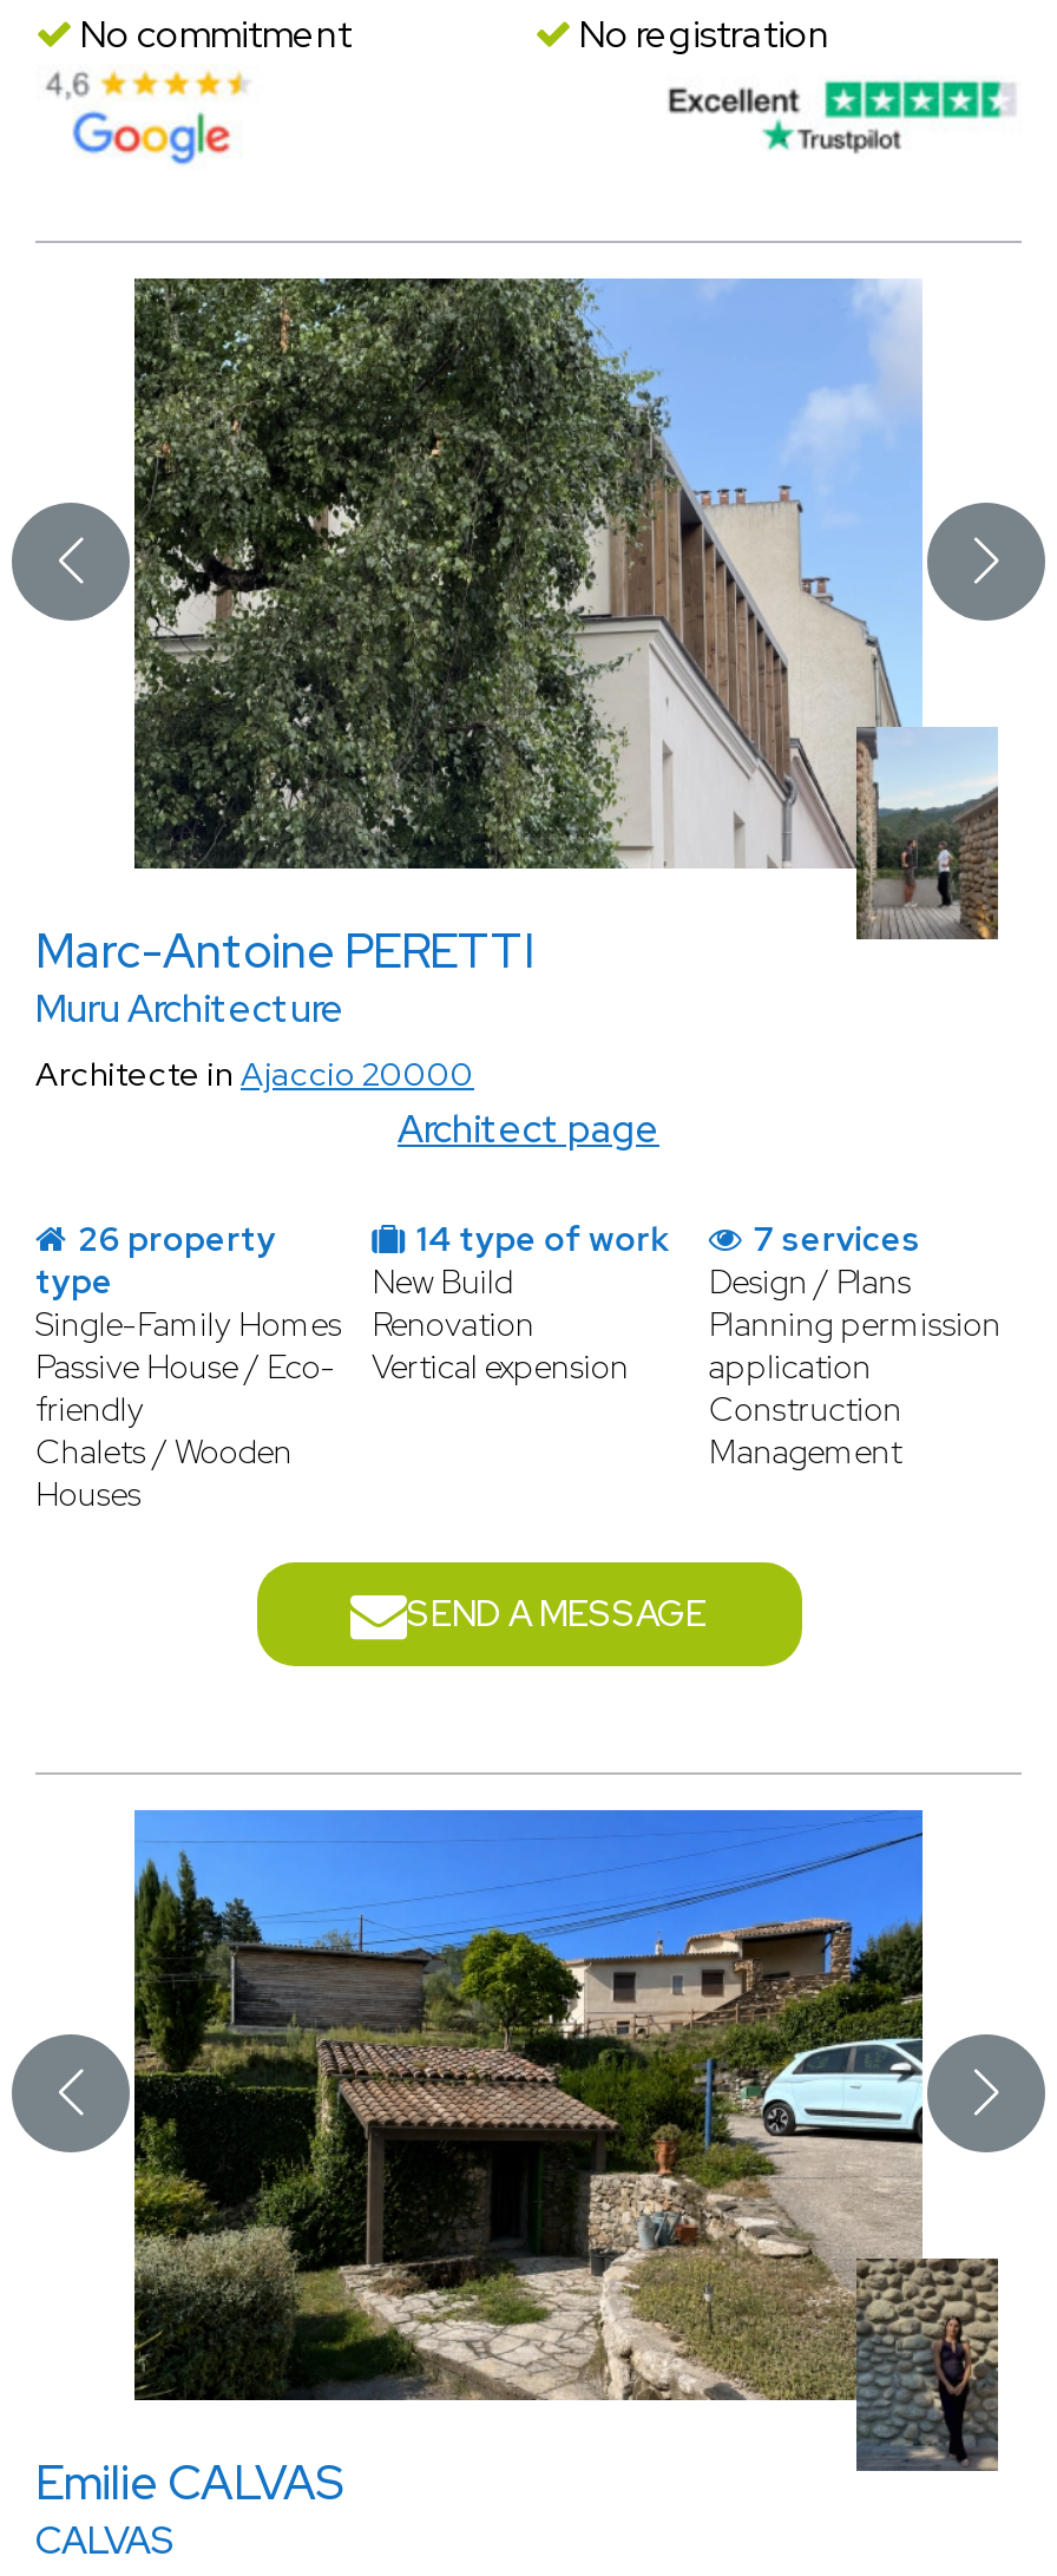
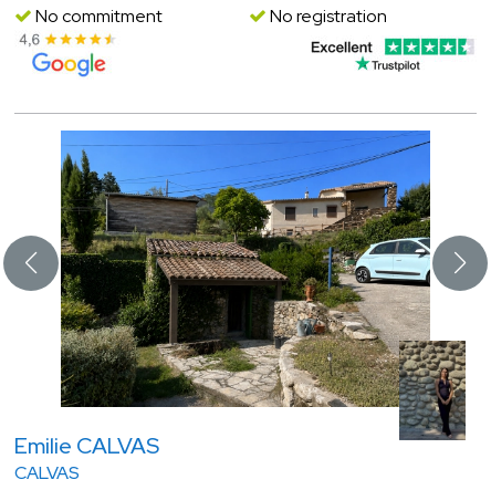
[35,276,998,1155] [image] | Marc-Antoine PERETTI | Muru Architecture | Architect page -> none
[35,1054,474,1096] Architecte in Ajaccio 20000 -> none
[35,1219,342,1516] 26 property | type | Single-Family Homes | Passive House / Eco- | friendly | Chalets / Wooden | Houses -> none
[372,1219,669,1389] 14 type of work | New Build | Renovation | Vertical expension -> none
[407,1219,1001,1639] 7 services | Design / Plans | Planning permission | application | Construction | Management | SEND A MESSAGE -> none

